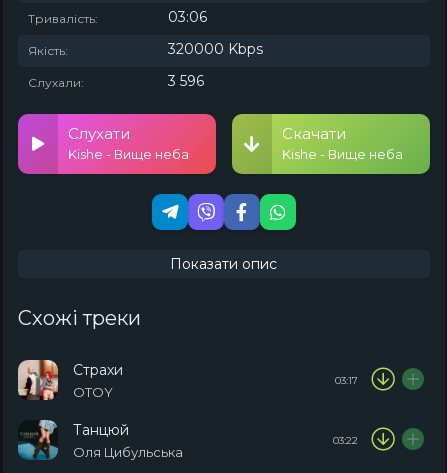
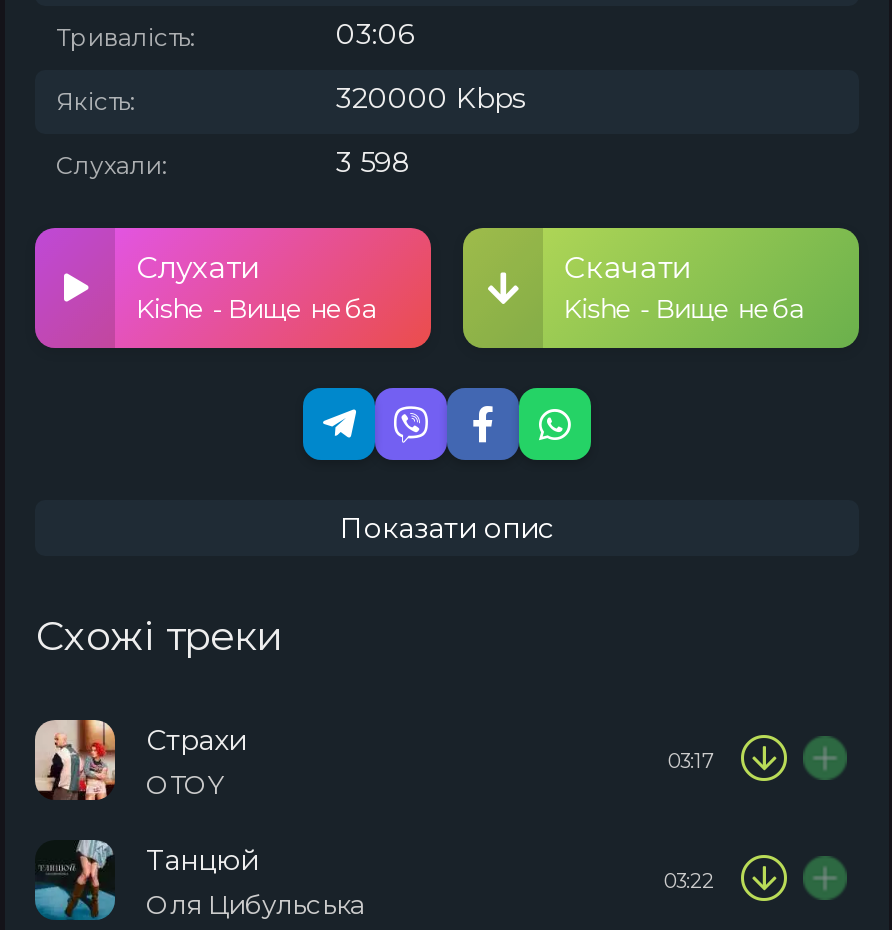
[168,72,204,90] 3 596 -> [336,144,412,180] 3 598

